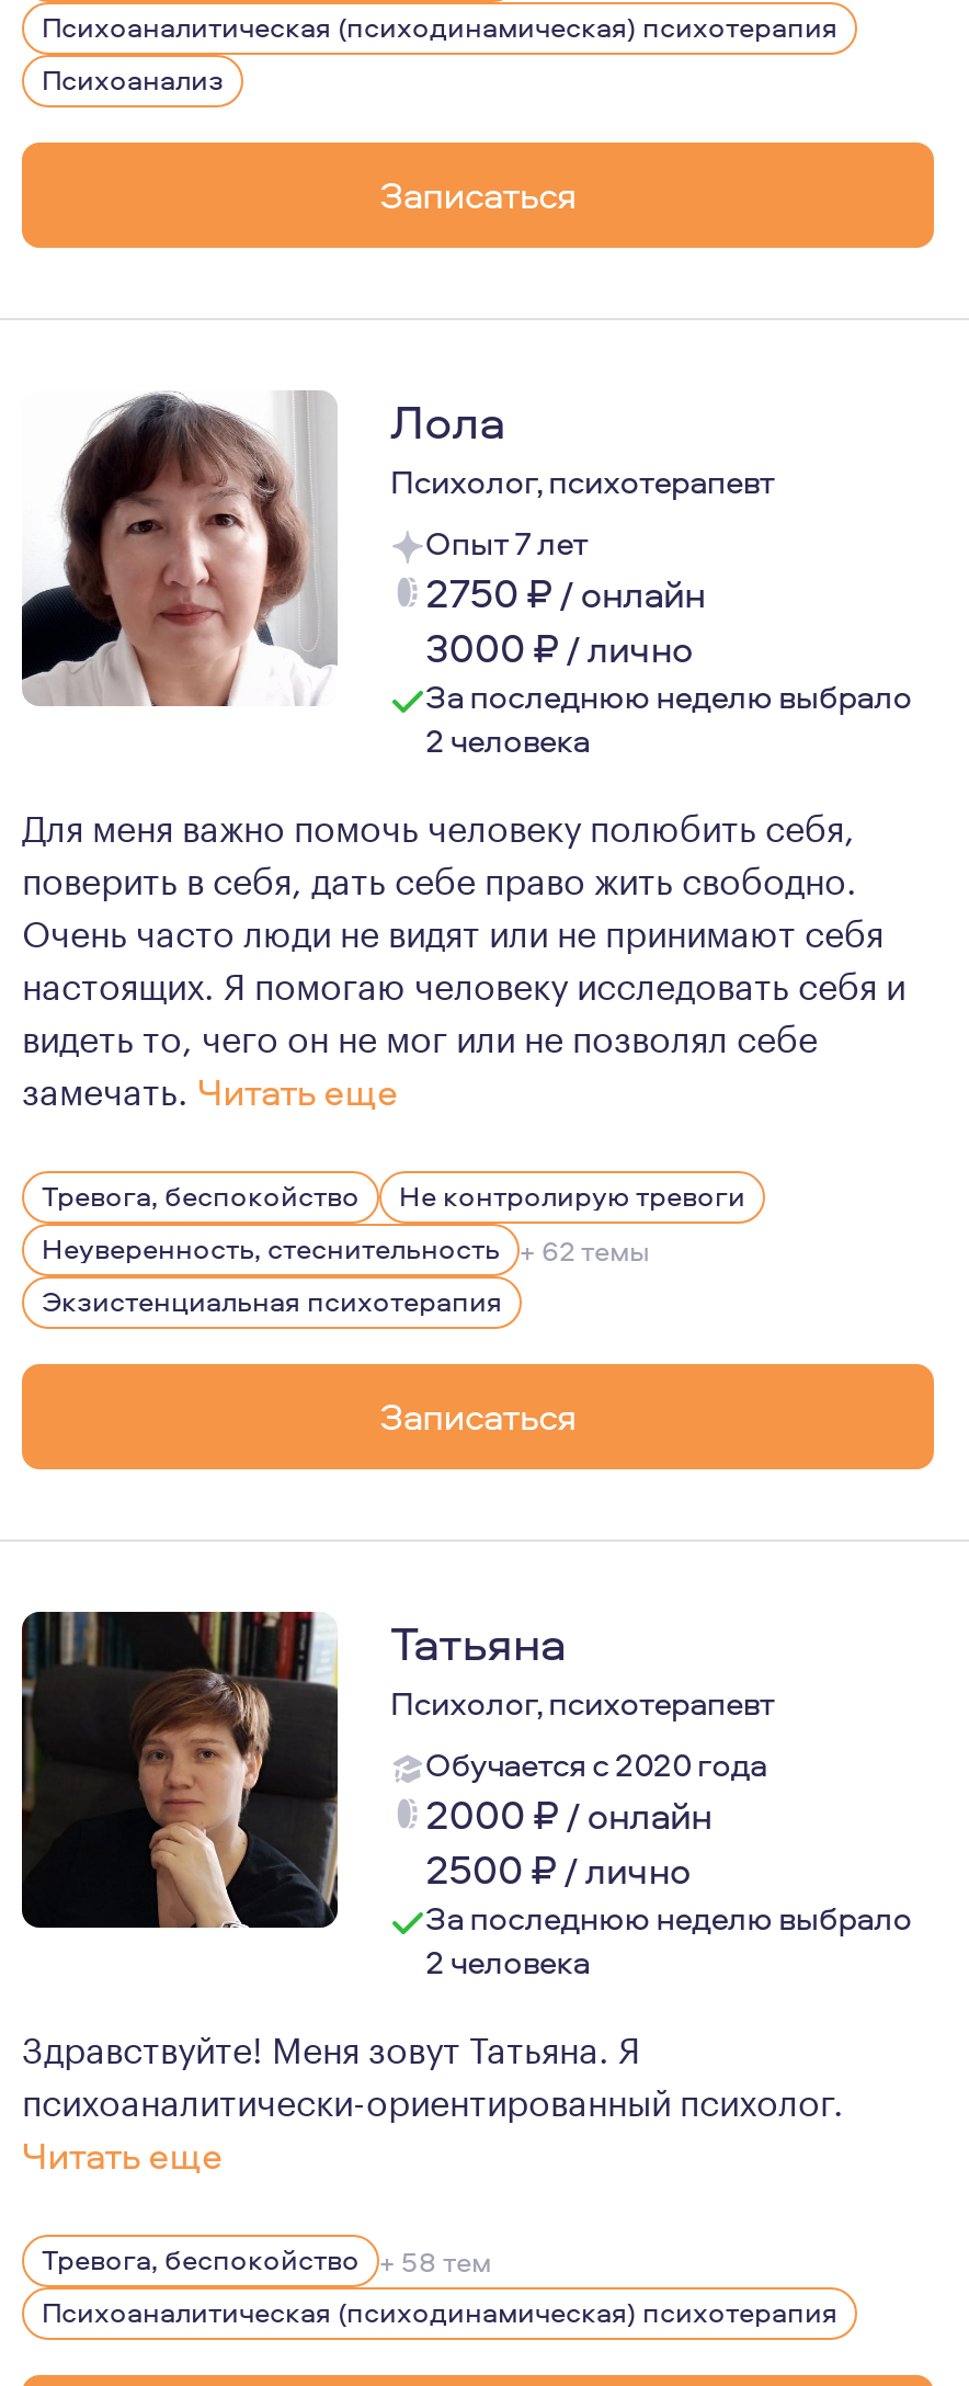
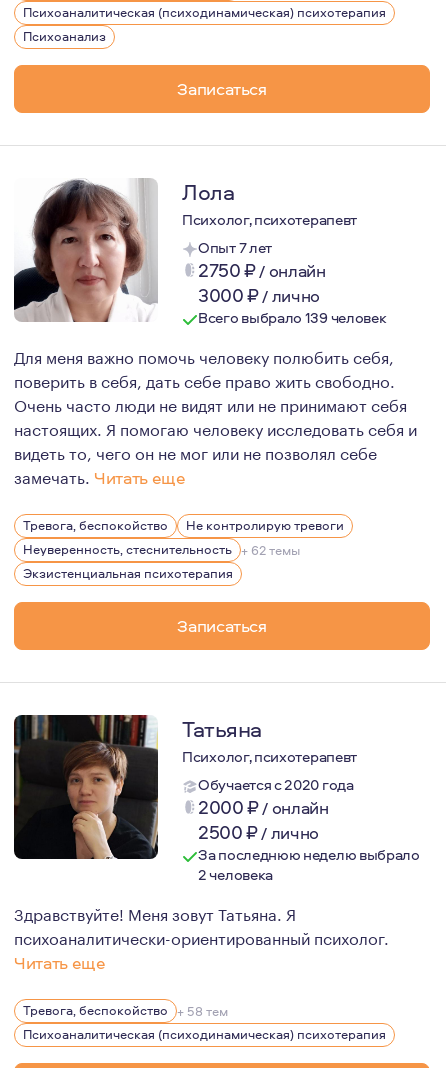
[425,673,912,763] За последнюю неделю выбрало | 2 человека -> [198,307,386,328] Всего выбрало 139 человек

